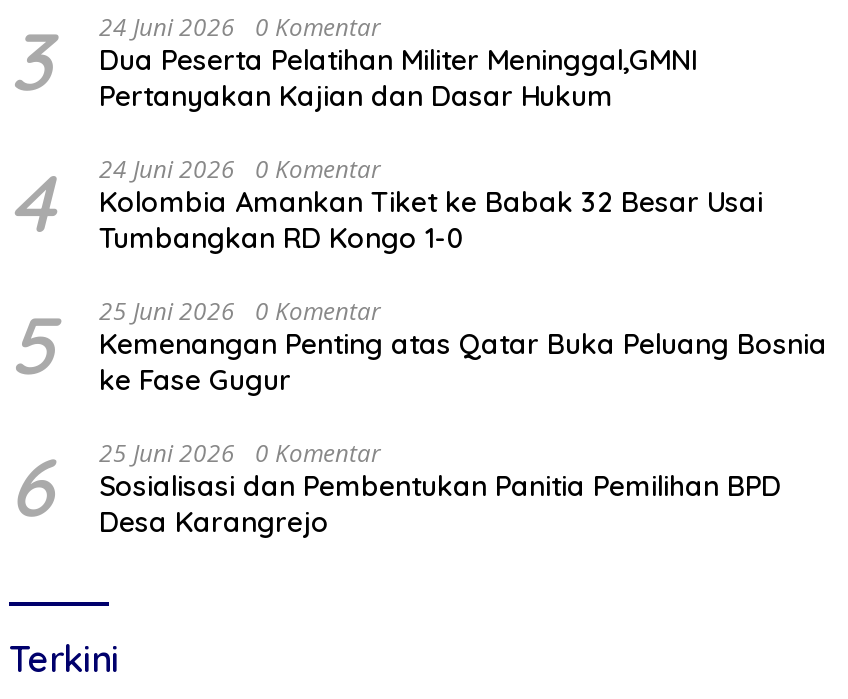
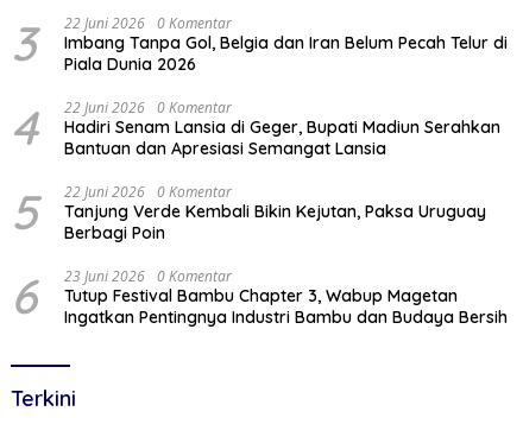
[99,10,697,114] 24 Juni 2026 0 Komentar | Dua Peserta Pelatihan Militer Meninggal,GMNI | Pertanyakan Kajian dan Dasar Hukum -> [64,13,508,75] 22 Juni 2026 0 Komentar | Imbang Tanpa Gol, Belgia dan Iran Belum Pecah Telur di | Piala Dunia 2026
[99,152,763,256] 24 Juni 2026 0 Komentar | Kolombia Amankan Tiket ke Babak 32 Besar Usai | Tumbangkan RD Kongo 1-0 -> [64,97,500,159] 22 Juni 2026 0 Komentar | Hadiri Senam Lansia di Geger, Bupati Madiun Serahkan | Bantuan dan Apresiasi Semangat Lansia
[99,294,827,398] 25 Juni 2026 0 Komentar | Kemenangan Penting atas Qatar Buka Peluang Bosnia | ke Fase Gugur -> [64,182,486,243] 22 Juni 2026 0 Komentar | Tanjung Verde Kembali Bikin Kejutan, Paksa Uruguay | Berbagi Poin
[99,436,781,540] 25 Juni 2026 0 Komentar | Sosialisasi dan Pembentukan Panitia Pemilihan BPD | Desa Karangrejo -> [64,266,508,328] 23 Juni 2026 0 Komentar | Tutup Festival Bambu Chapter 3, Wabup Magetan | Ingatkan Pentingnya Industri Bambu dan Budaya Bersih

